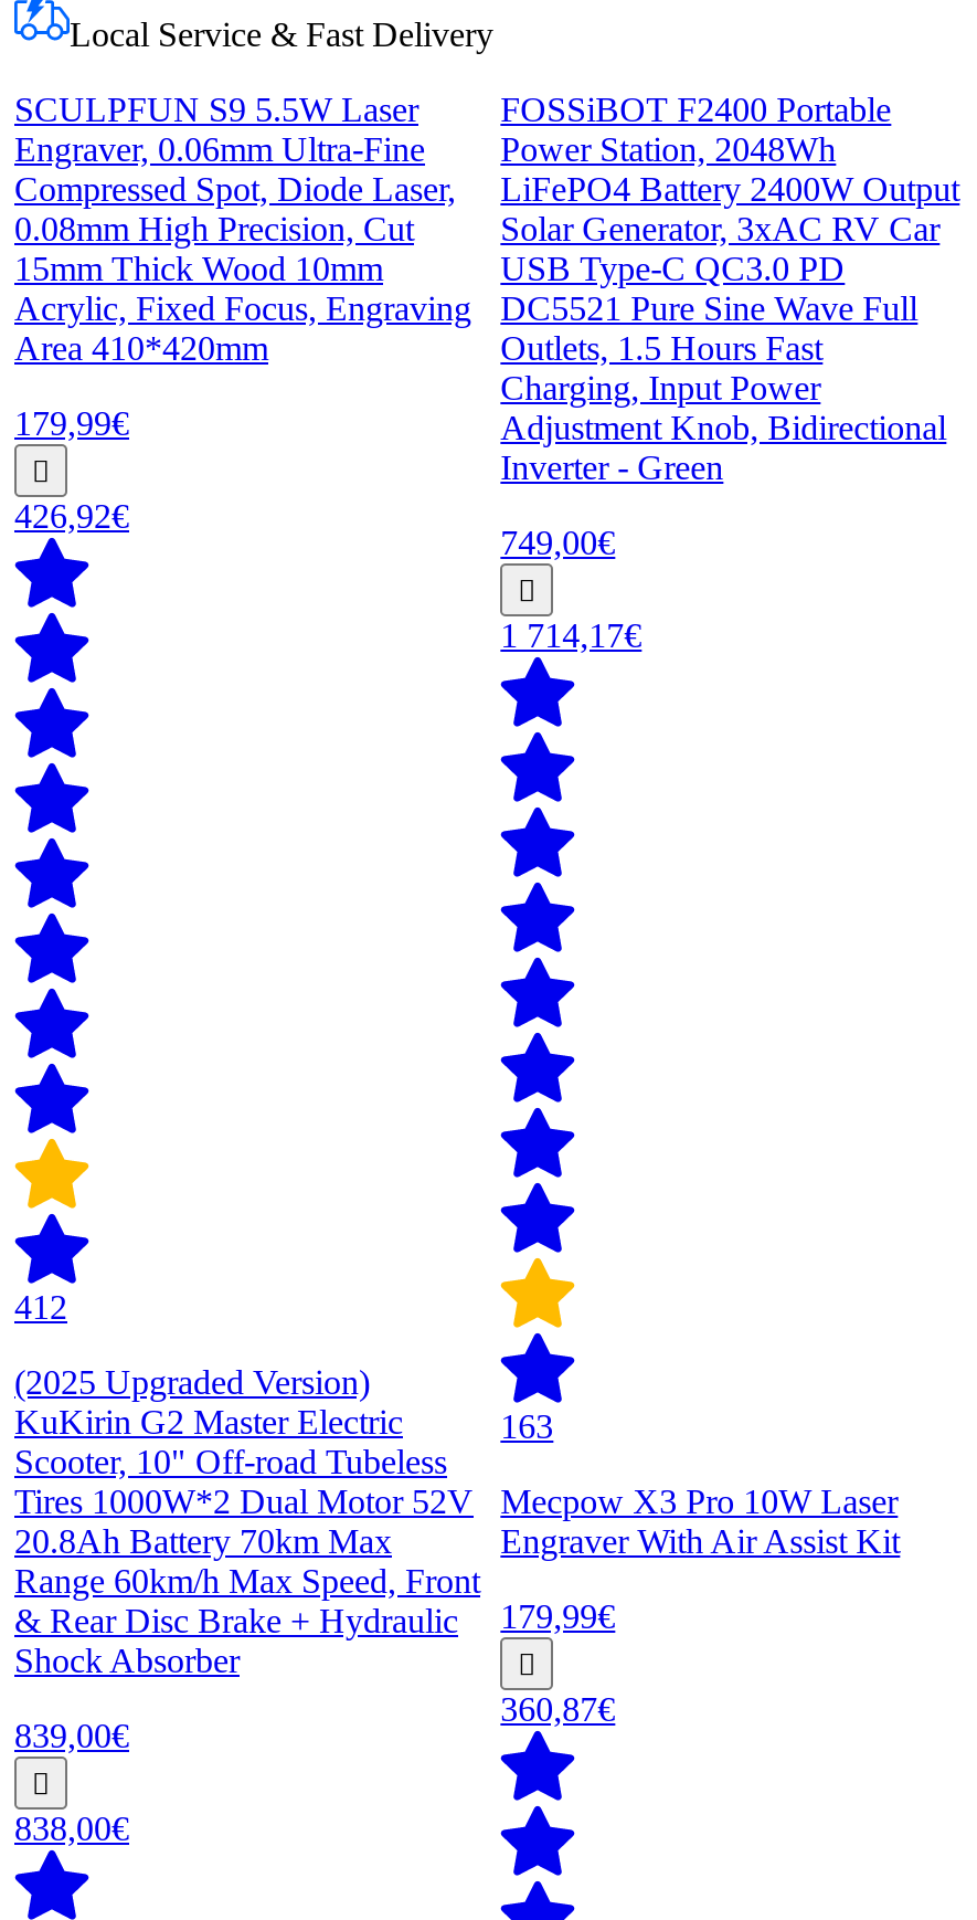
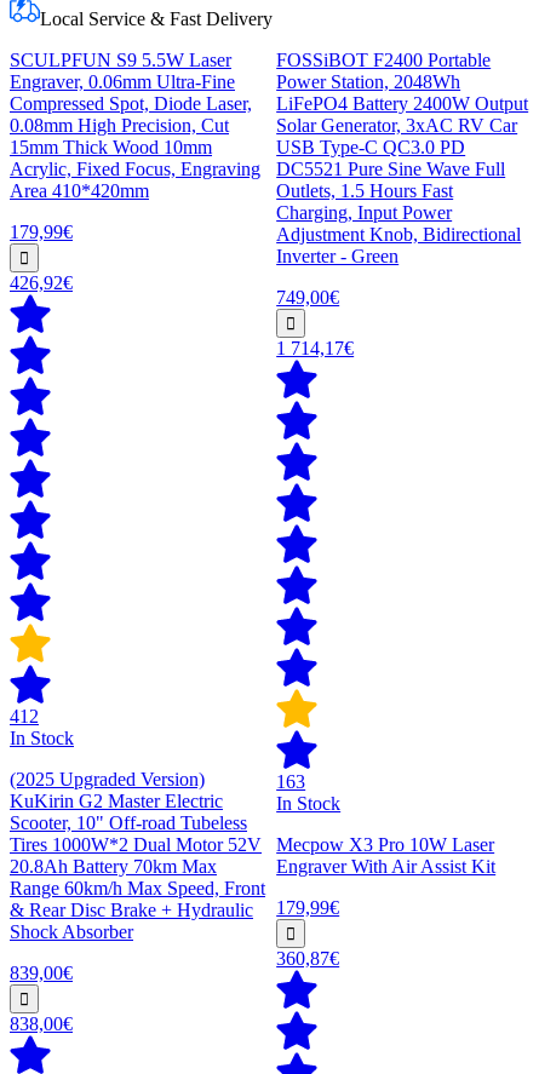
none -> [10,728,74,748] In Stock
none -> [276,793,341,814] In Stock

